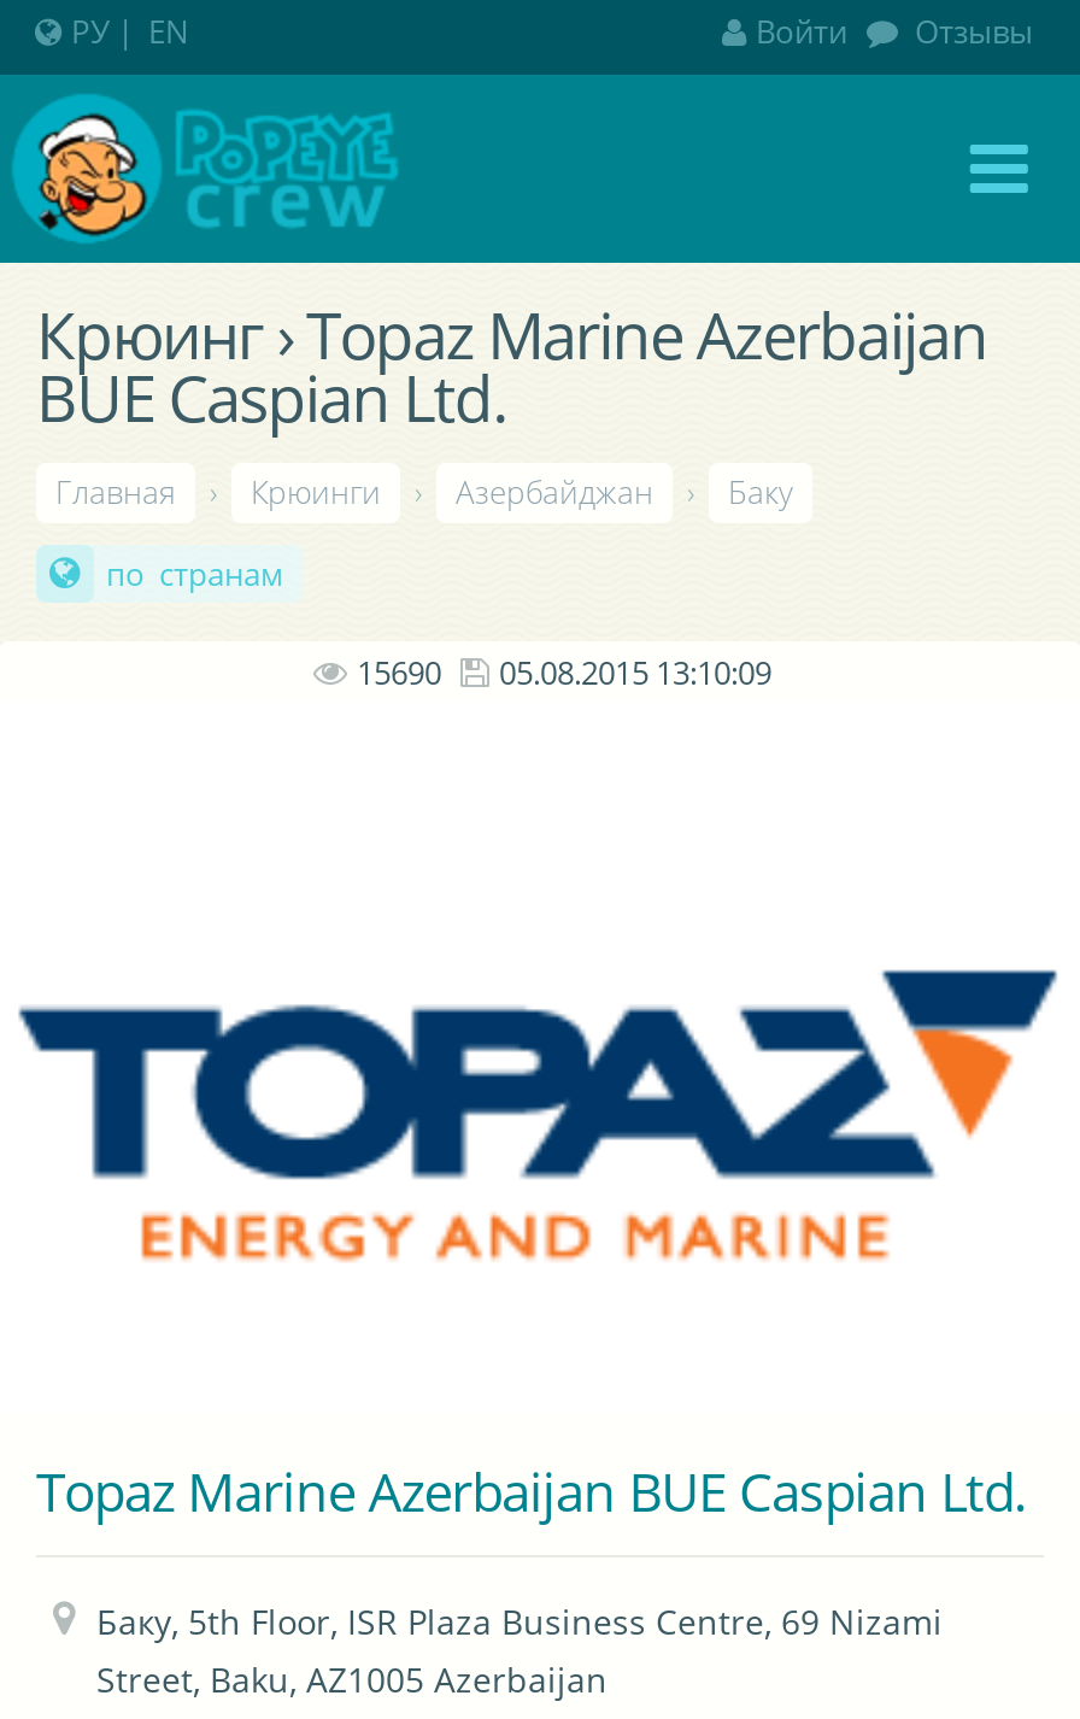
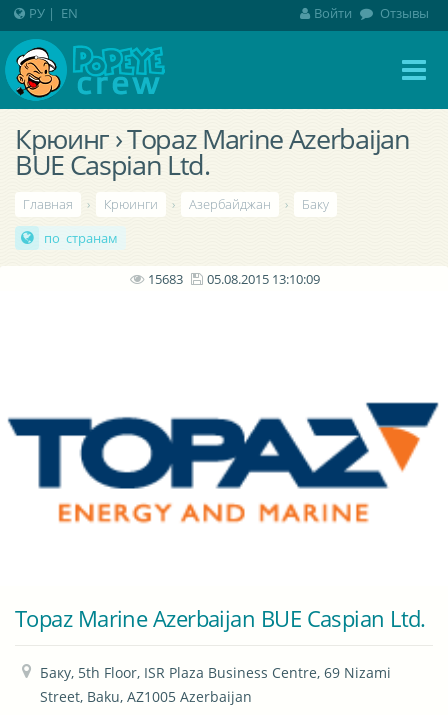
[357,651,771,695] 15690 05.08.2015 13:10:09 -> [148,270,320,288] 15683 05.08.2015 13:10:09

